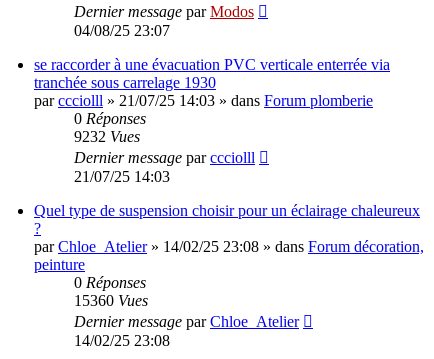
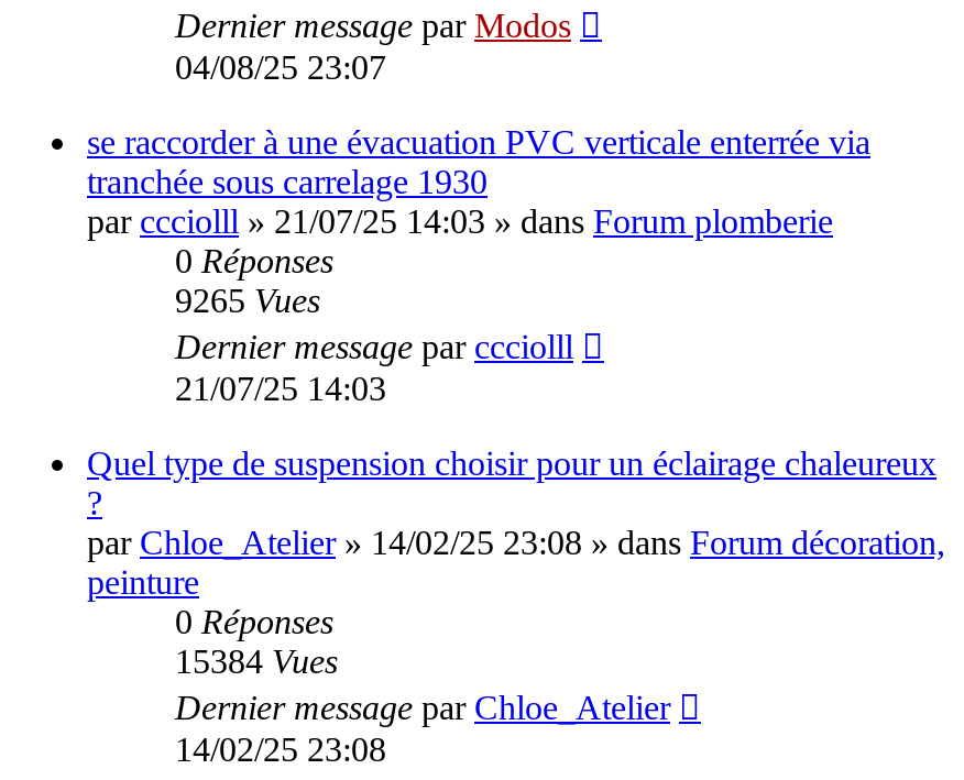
[74,128,140,145] 9232 Vues -> [175,281,320,318] 9265 Vues
[74,292,148,309] 15360 Vues -> [175,642,338,679] 15384 Vues

